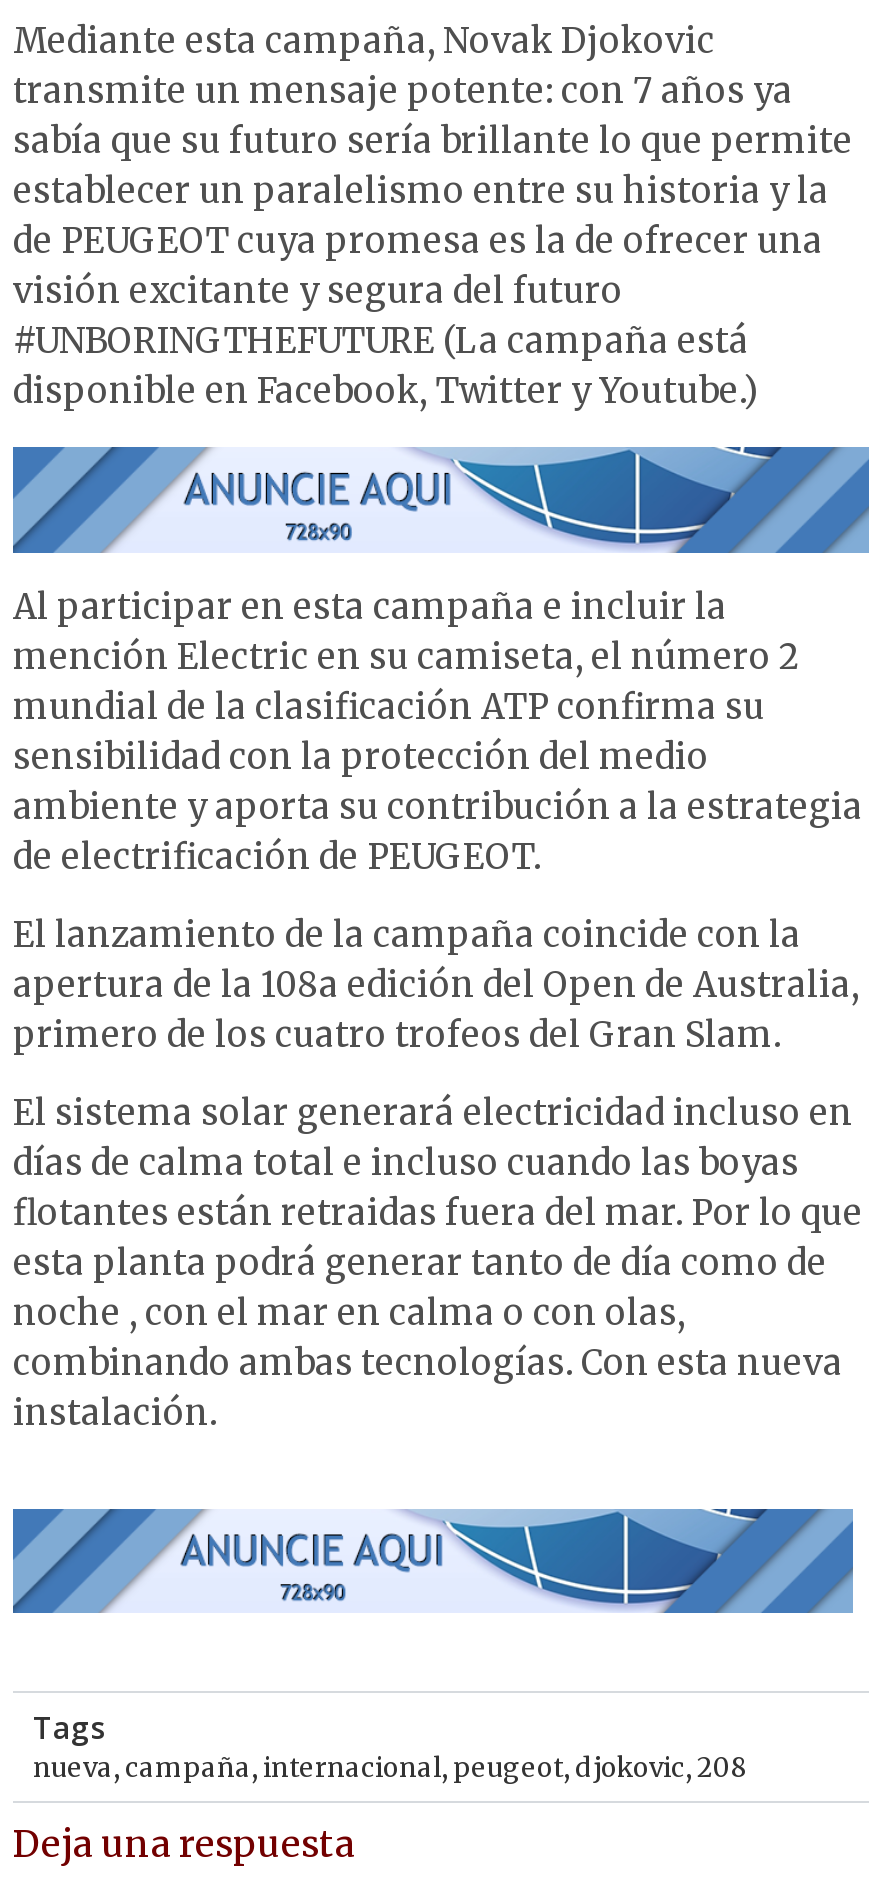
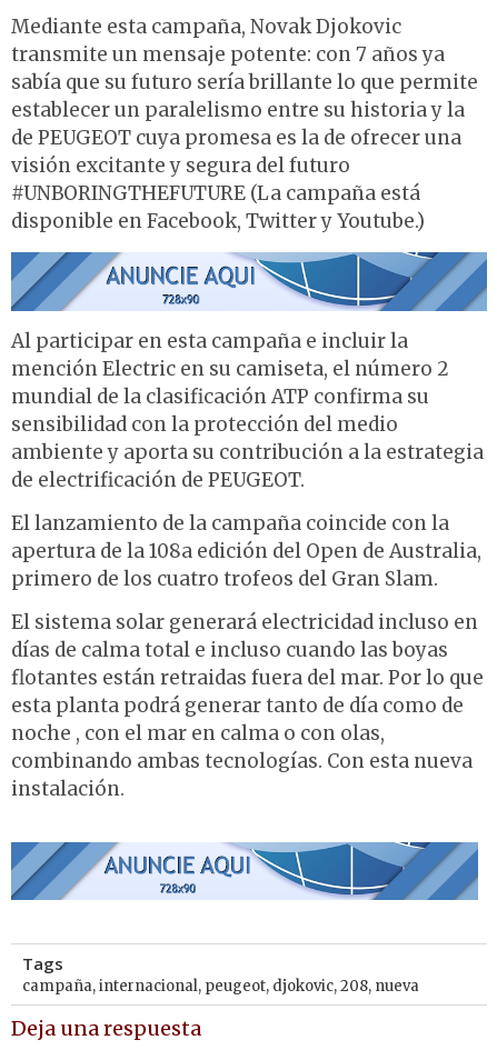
[33,1751,747,1785] nueva, campaña, internacional, peugeot, djokovic, 208 -> [22,976,419,995] campaña, internacional, peugeot, djokovic, 208, nueva

